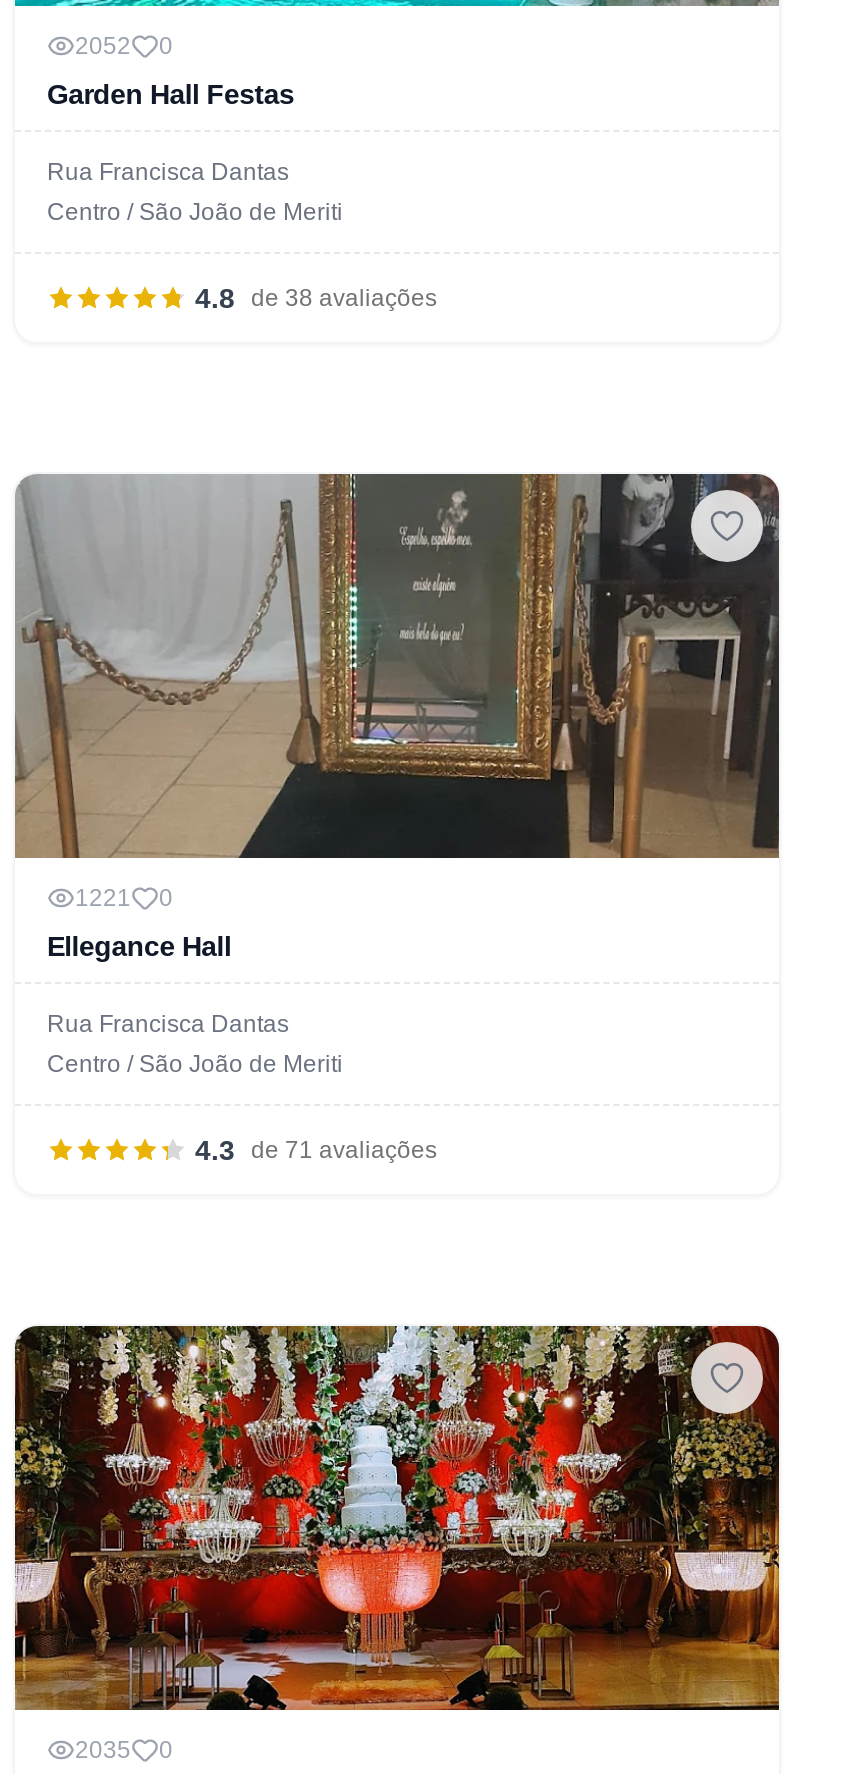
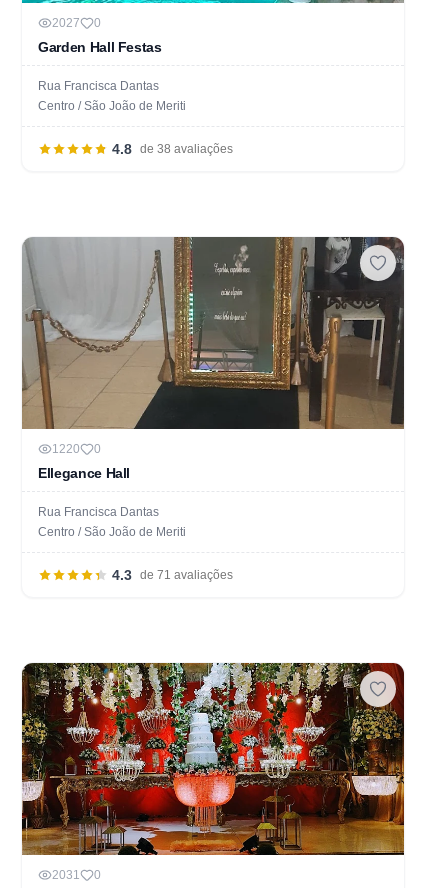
[75,32,173,60] 2052 0 -> [52,16,101,30] 2027 0
[75,884,173,912] 1221 0 -> [52,442,101,456] 1220 0
[75,1736,173,1764] 2035 0 -> [52,868,101,882] 2031 0

